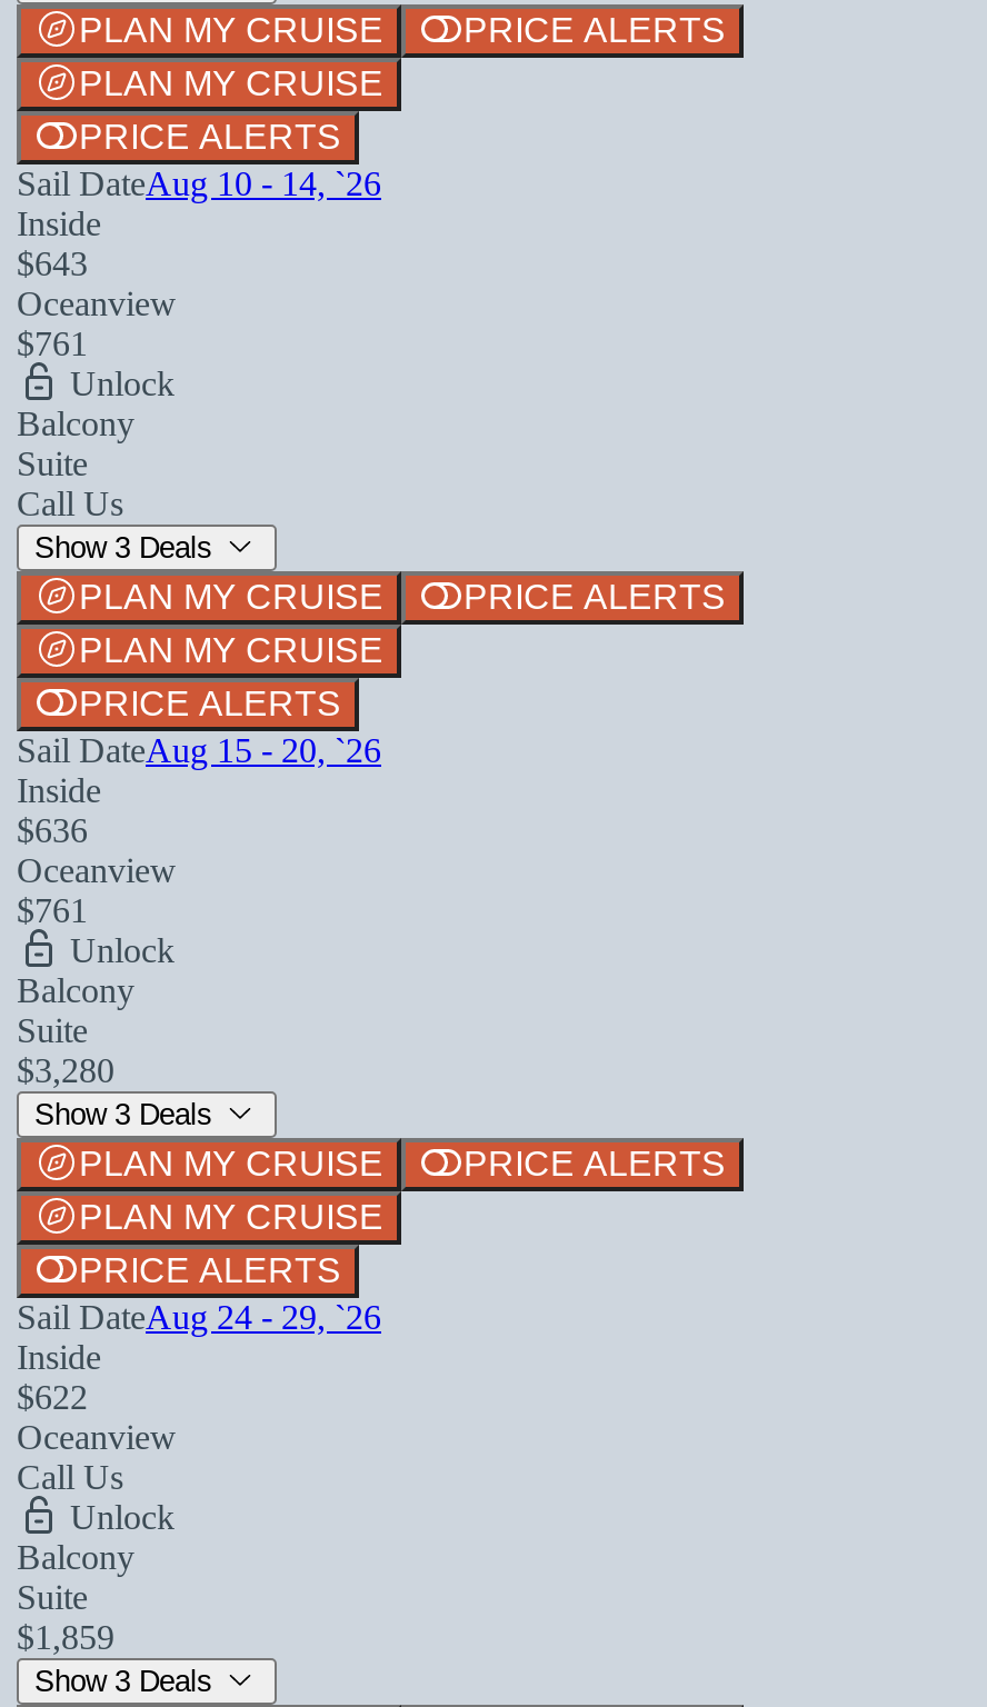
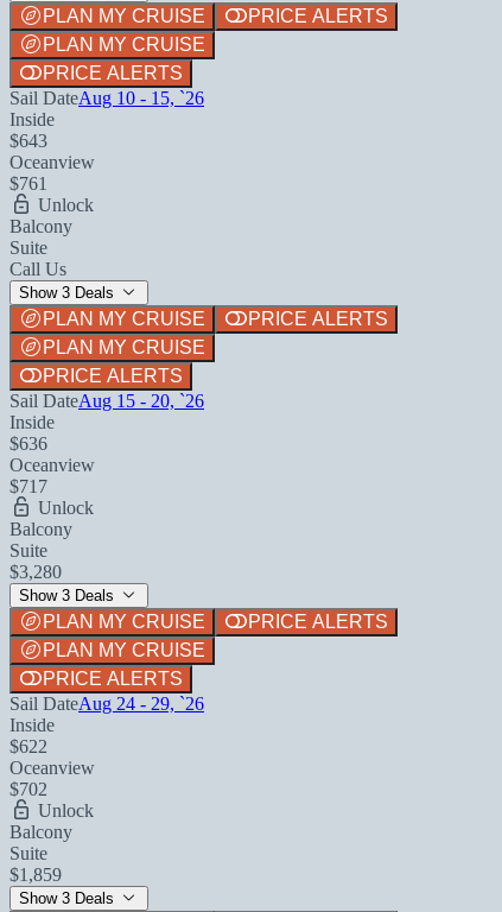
[17,164,381,202] Sail DateAug 10 - 14, `26 -> [9,88,204,108] Sail DateAug 10 - 15, `26
[17,891,88,929] $761 -> [9,476,47,496] $717
[17,1458,123,1495] Call Us -> [9,779,47,799] $702

